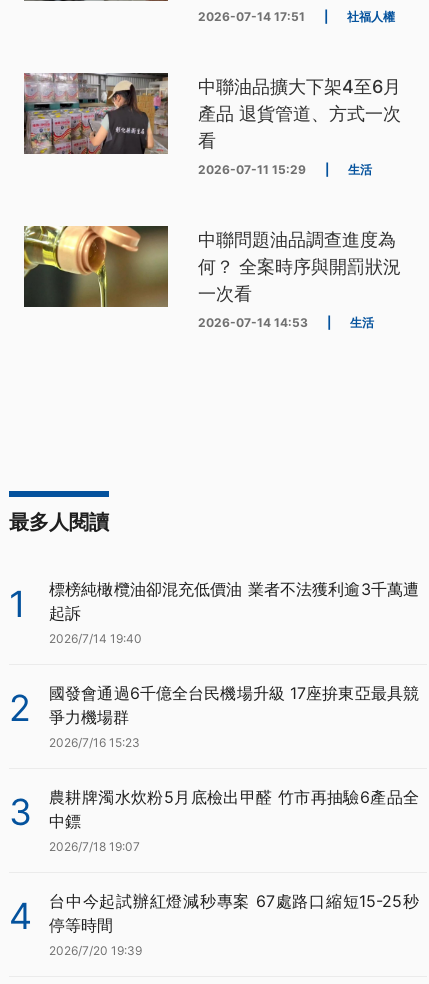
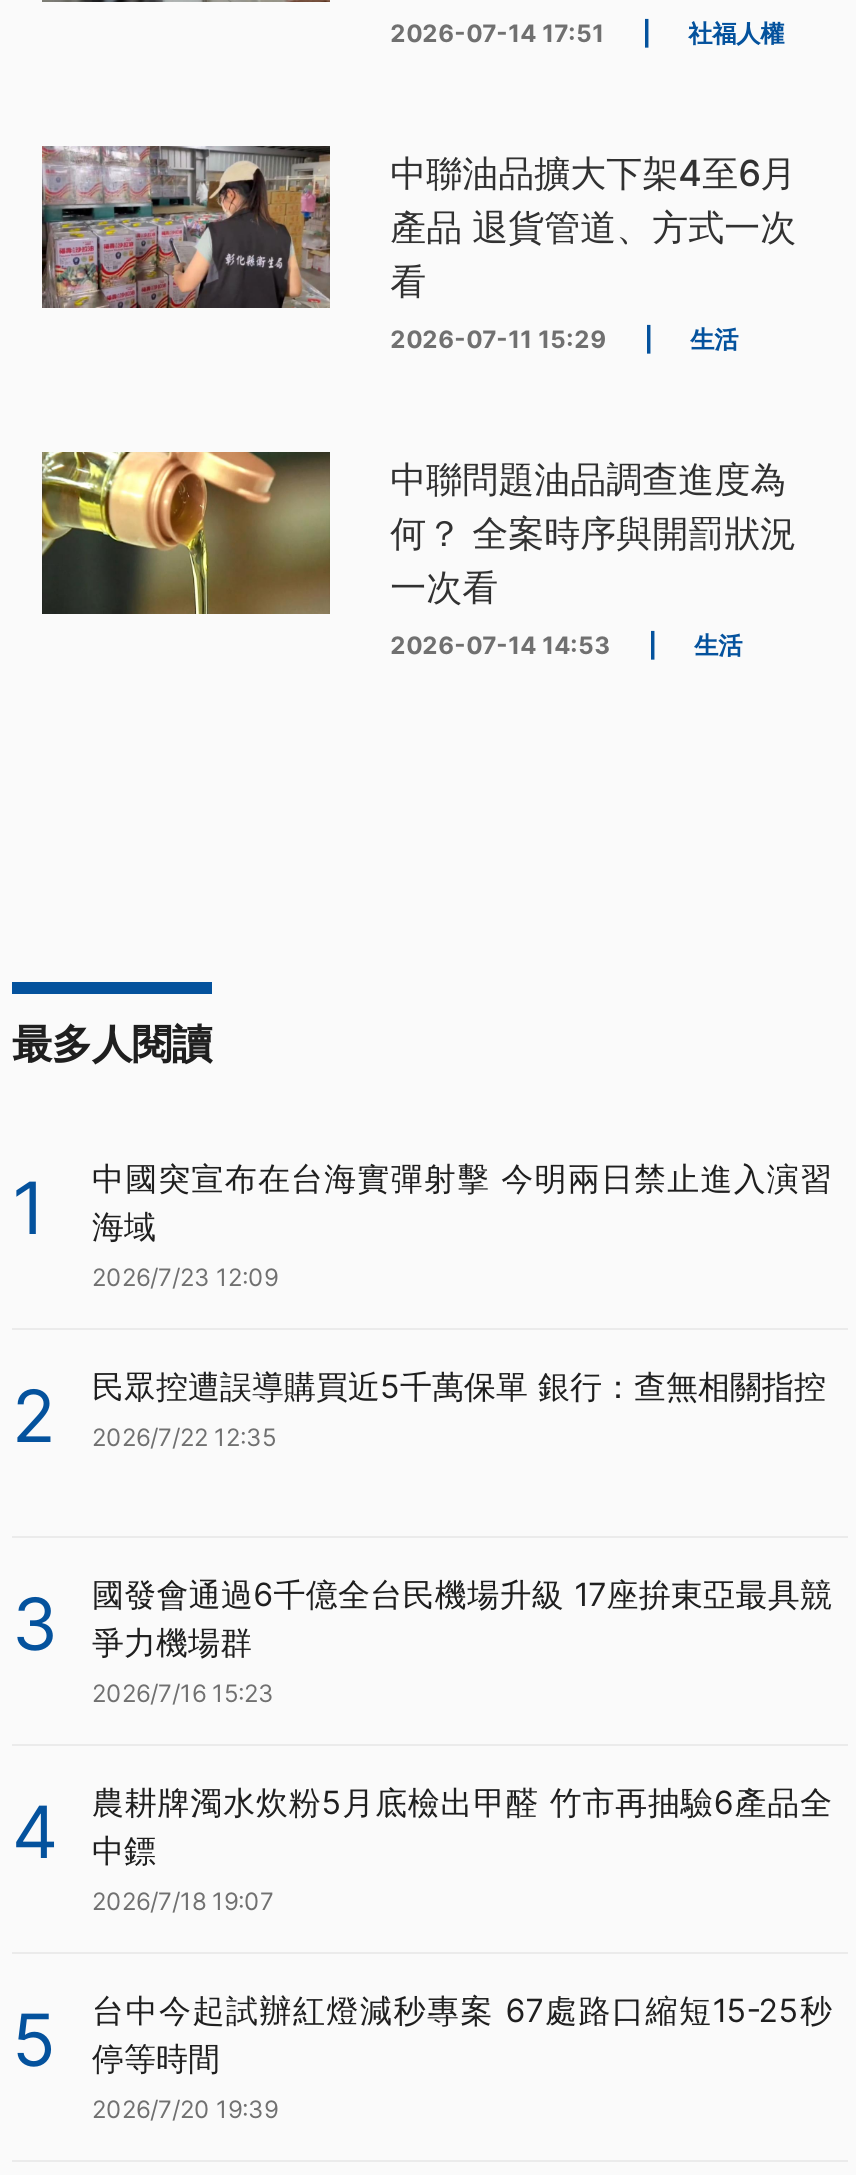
[49,579,419,646] 標榜純橄欖油卻混充低價油 業者不法獲利逾3千萬遭 | 起訴 | 2026/7/14 19:40 -> [92,1158,832,1292] 中國突宣布在台海實彈射擊 今明兩日禁止進入演習 | 海域 | 2026/7/23 12:09
none -> [12,1366,826,1668] 民眾控遭誤導購買近5千萬保單 銀行：查無相關指控 | 2026/7/22 12:35 | 3
[9,787,419,834] 3 農耕牌濁水炊粉5月底檢出甲醛 竹市再抽驗6產品全 中鏢 -> [12,1782,832,1876] 4 農耕牌濁水炊粉5月底檢出甲醛 竹市再抽驗6產品全 中鏢
[9,891,419,938] 4 台中今起試辦紅燈減秒專案 67處路口縮短15-25秒 停等時間 -> [12,1990,832,2084] 5 台中今起試辦紅燈減秒專案 67處路口縮短15-25秒 停等時間

